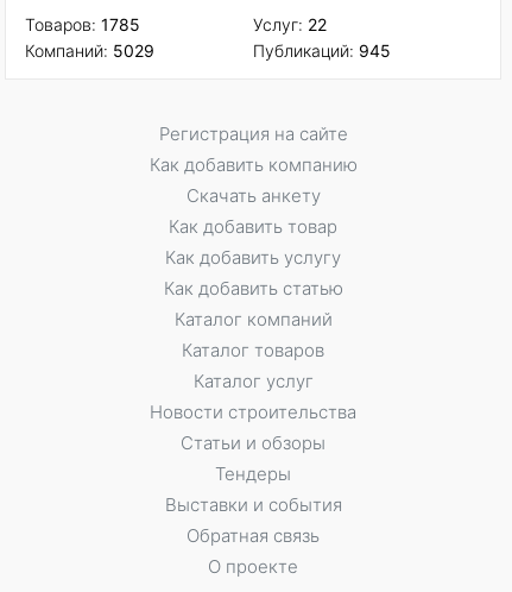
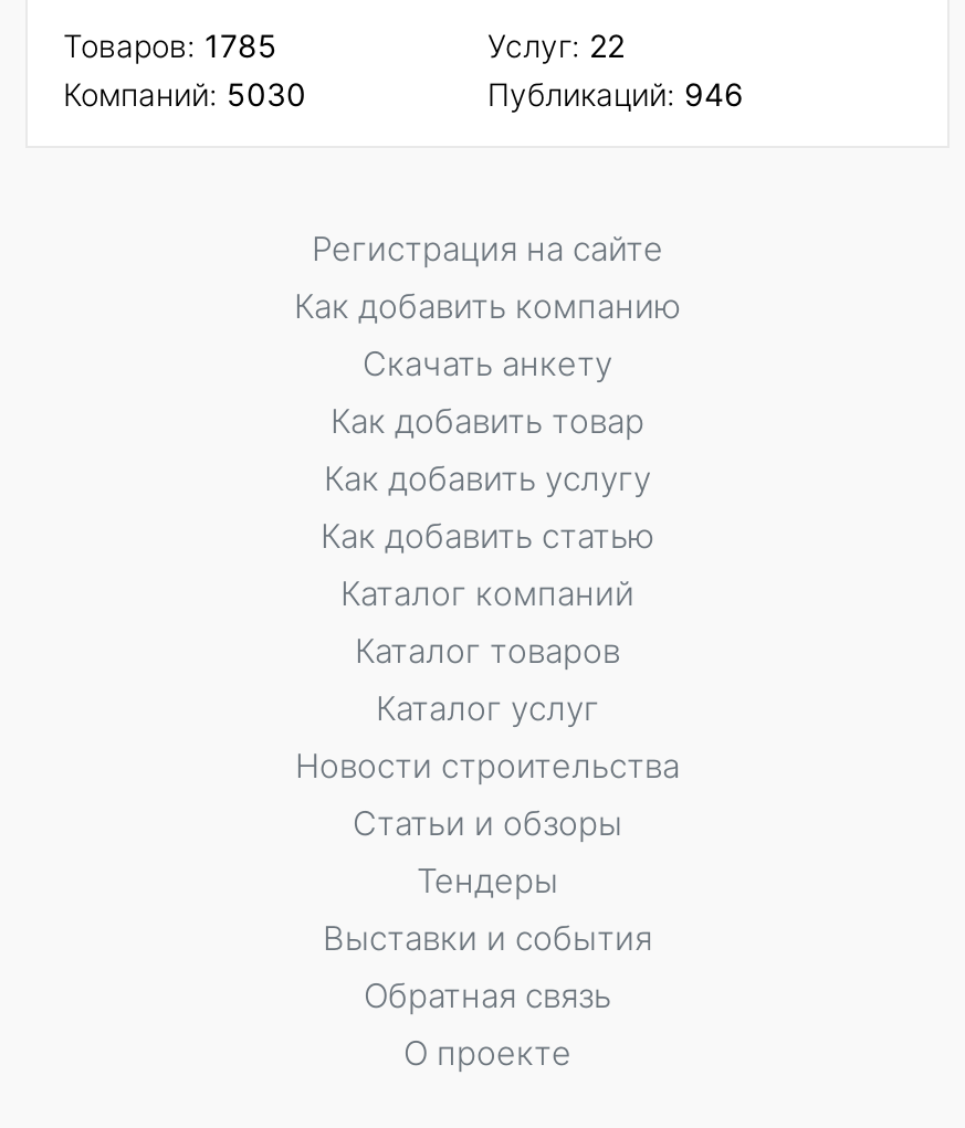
[25,41,154,61] Компаний: 5029 -> [63,76,306,113] Компаний: 5030
[253,41,391,61] Публикаций: 945 -> [487,76,744,113] Публикаций: 946

